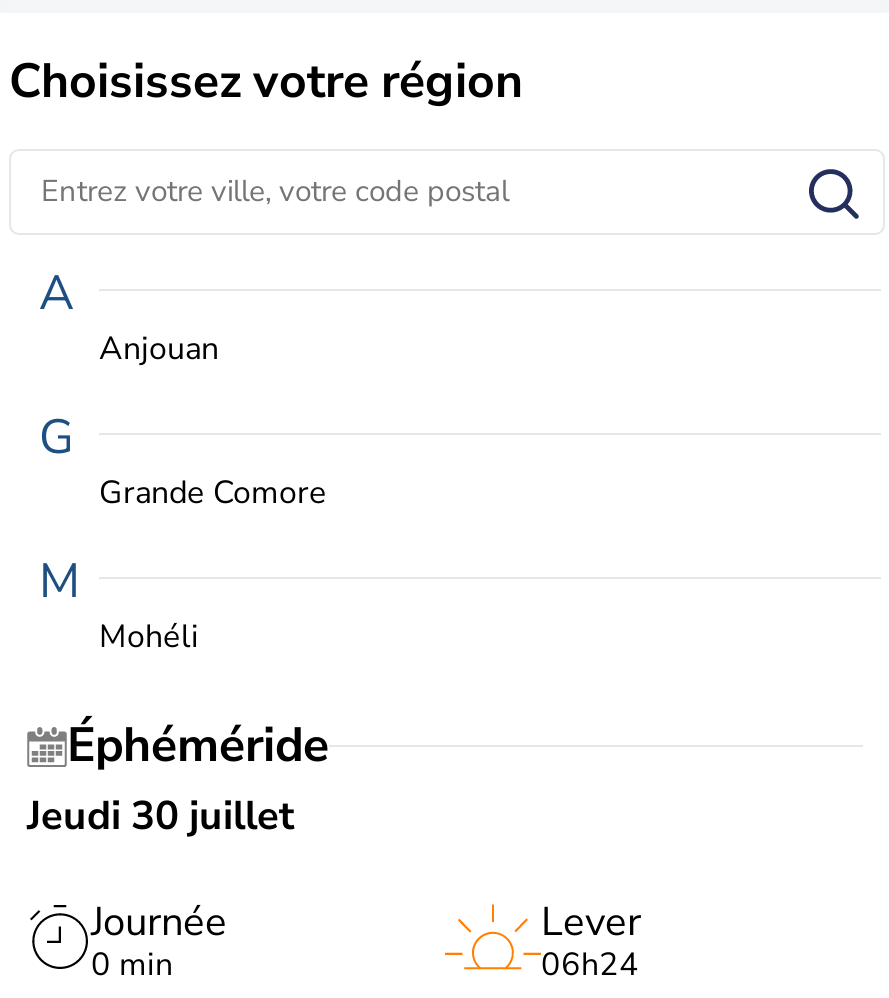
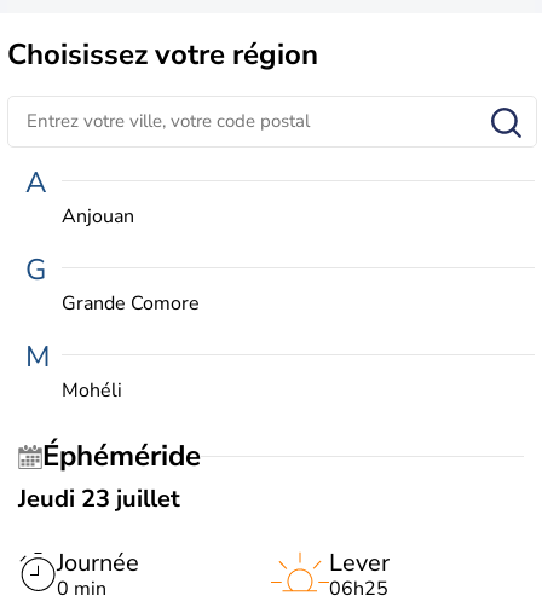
[27,789,295,843] Jeudi 30 juillet -> [18,482,180,515] Jeudi 23 juillet
[541,943,639,987] 06h24 -> [329,575,388,602] 06h25

